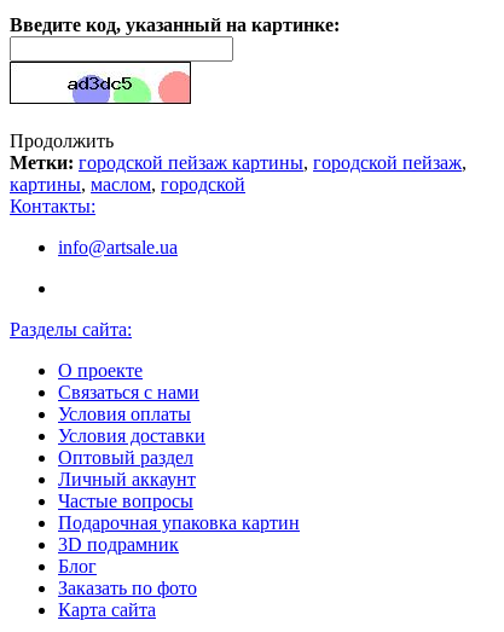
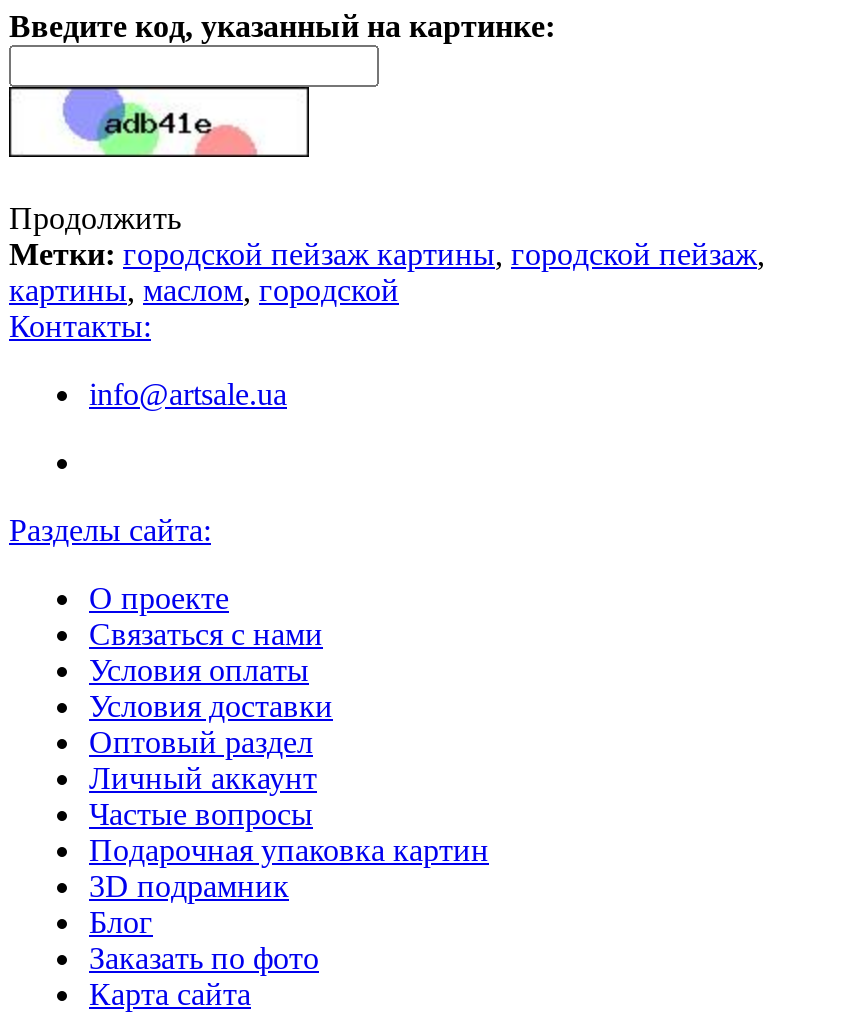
[42,62,191,104] [image] -> [61,87,309,157] [image]

